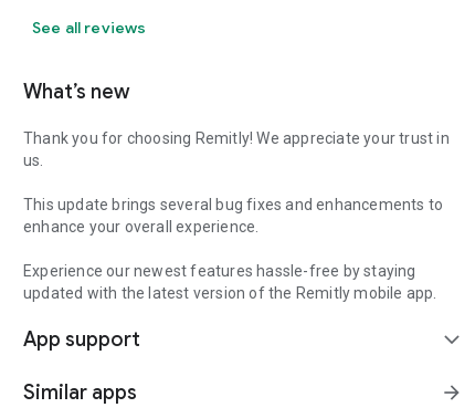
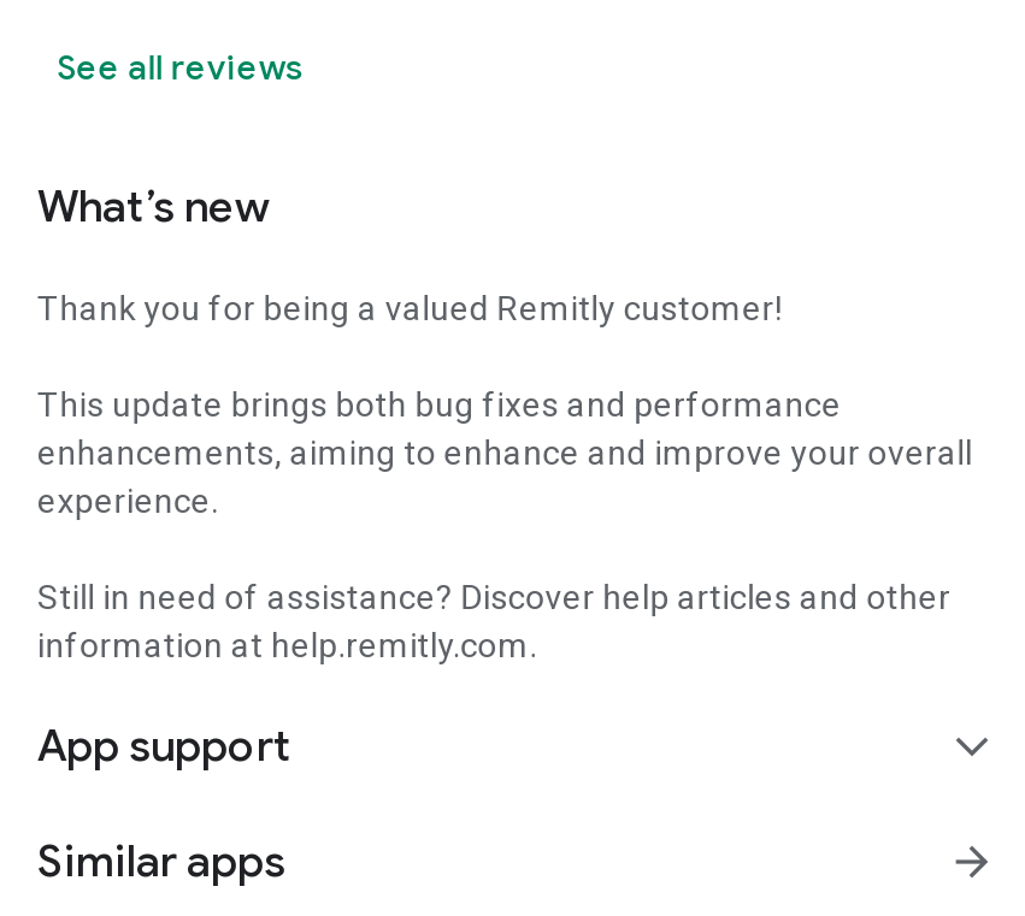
[23,129,449,169] Thank you for choosing Remitly! We appreciate your trust in | us. -> [37,289,782,328] Thank you for being a valued Remitly customer!
[23,195,443,235] This update brings several bug fixes and enhancements to | enhance your overall experience. -> [37,386,972,520] This update brings both bug fixes and performance | enhancements, aiming to enhance and improve your overall | experience.
[23,262,437,302] Experience our newest features hassle-free by staying | updated with the latest version of the Remitly mobile app. -> [37,578,951,665] Still in need of assistance? Discover help articles and other | information at help.remitly.com.

